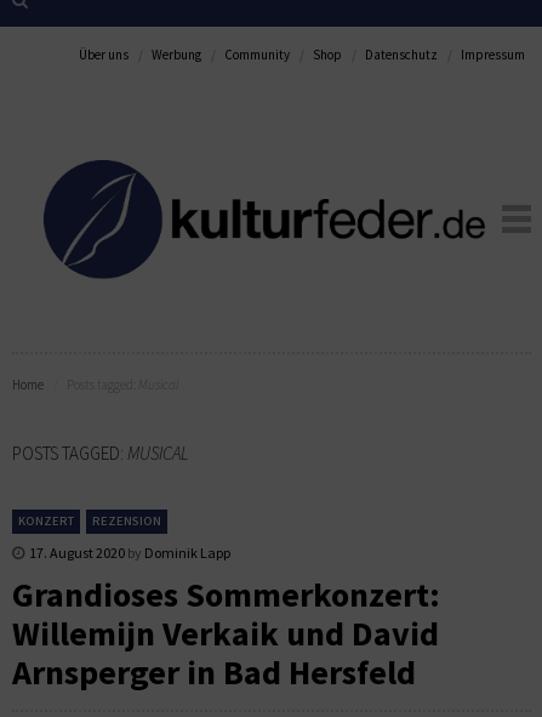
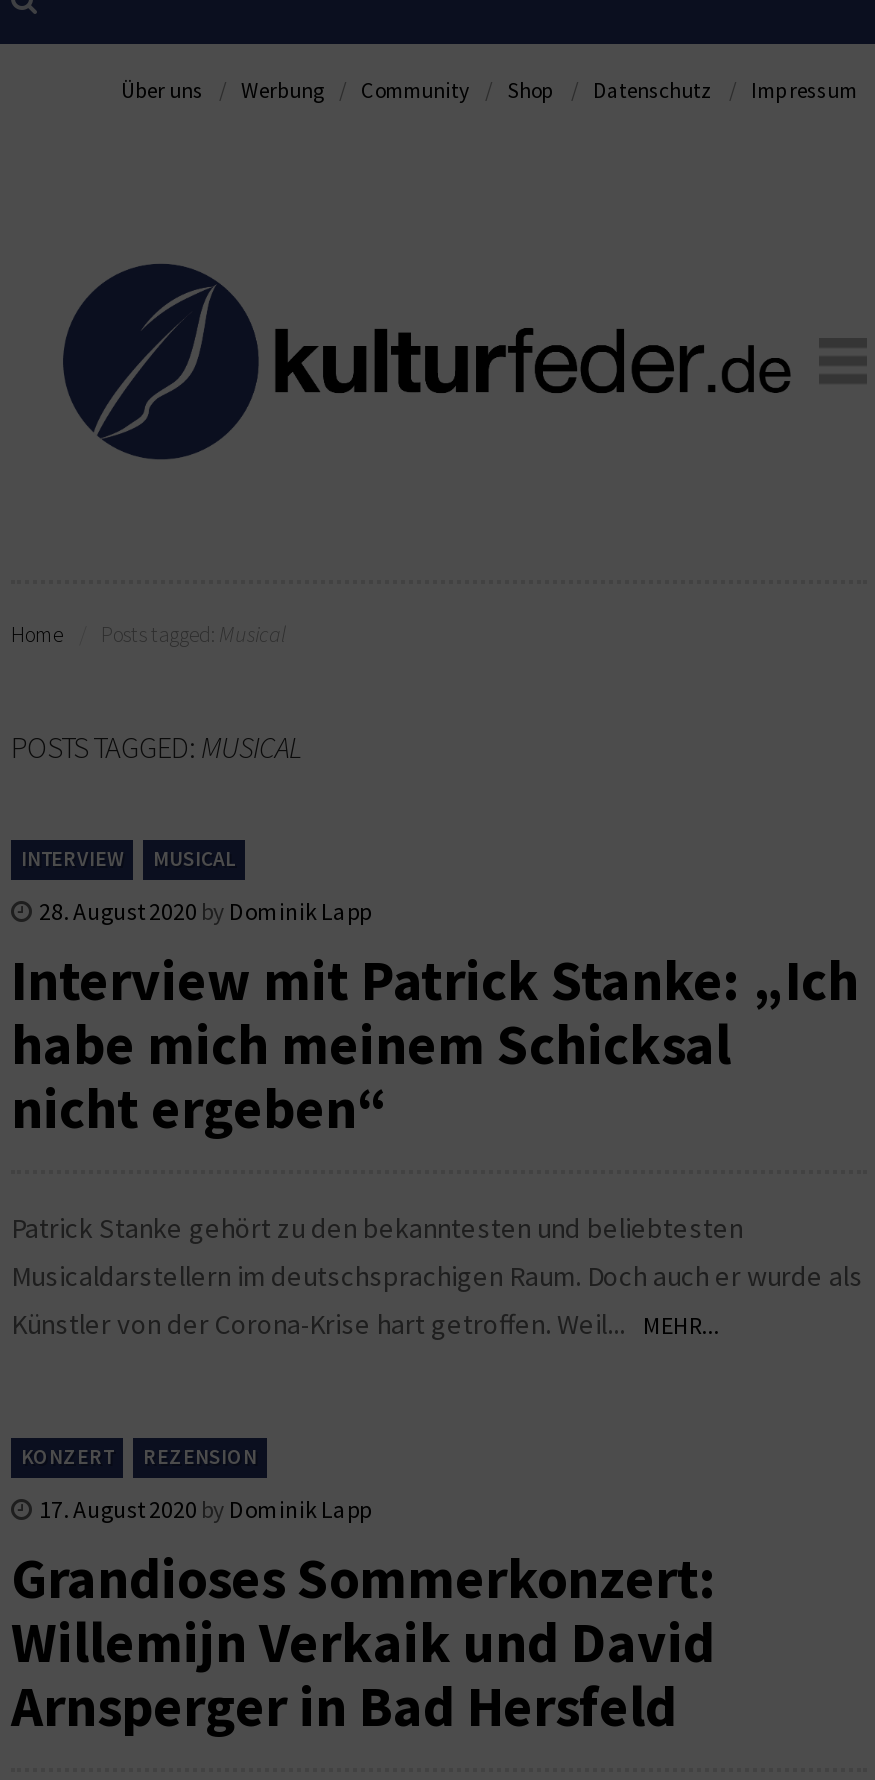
none -> [11,846,863,1342] INTERVIEW | MUSICAL | 28. August 2020 by Dominik Lapp | Interview mit Patrick Stanke: „Ich | habe mich meinem Schicksal | nicht ergeben“ | Patrick Stanke gehört zu den bekanntesten und beliebtesten | Musicaldarstellern im deutschsprachigen Raum. Doch auch er wurde als | Künstler von der Corona-Krise hart getroffen. Weil... MEHR...

